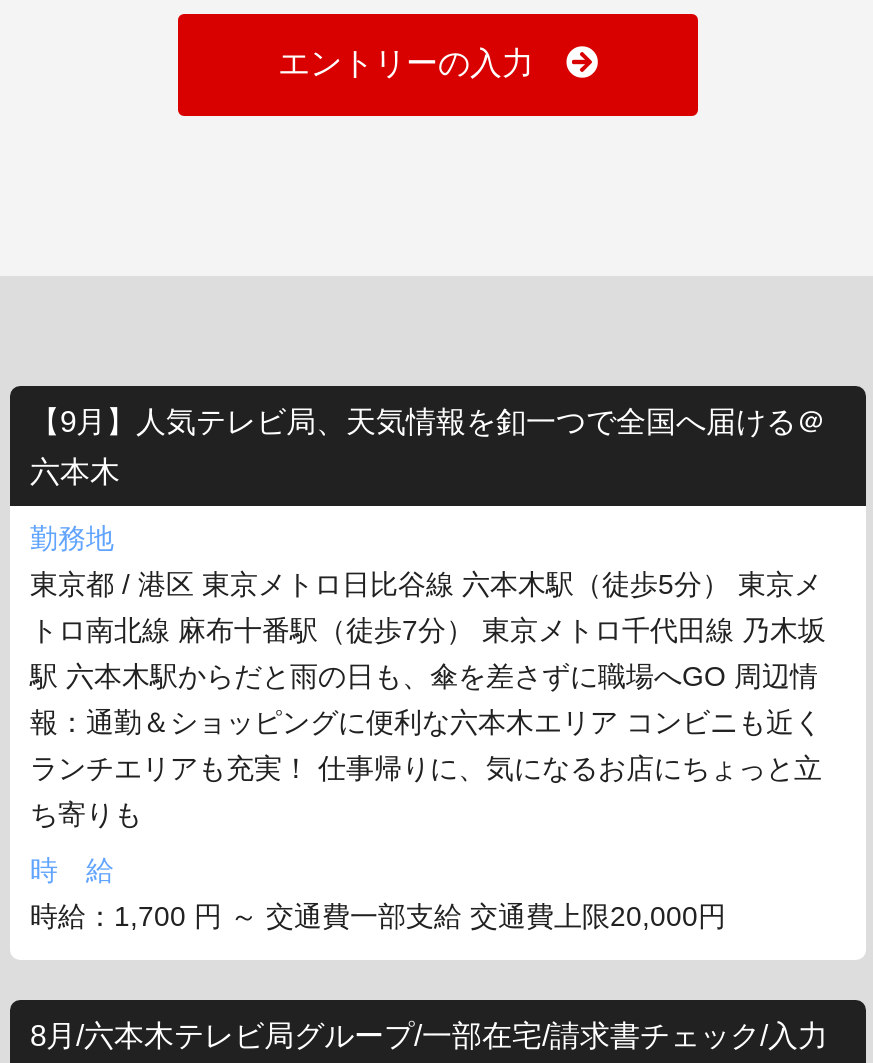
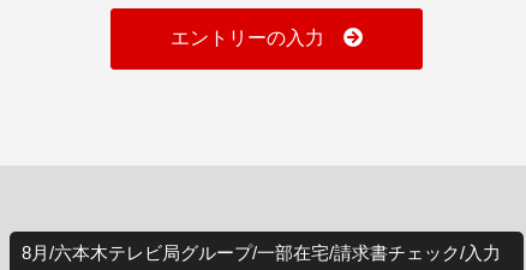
[30,404,826,932] 【9月】人気テレビ局、天気情報を釦一つで全国へ届ける＠ | 六本木 | 勤務地 | 東京都 / 港区 東京メトロ日比谷線 六本木駅（徒歩5分） 東京メ | トロ南北線 麻布十番駅（徒歩7分） 東京メトロ千代田線 乃木坂 | 駅 六本木駅からだと雨の日も、傘を差さずに職場へGO 周辺情 | 報：通勤＆ショッピングに便利な六本木エリア コンビニも近く | ランチエリアも充実！ 仕事帰りに、気になるお店にちょっと立 | ち寄りも | 時 給 | 時給：1,700 円 ～ 交通費一部支給 交通費上限20,000円 -> none

